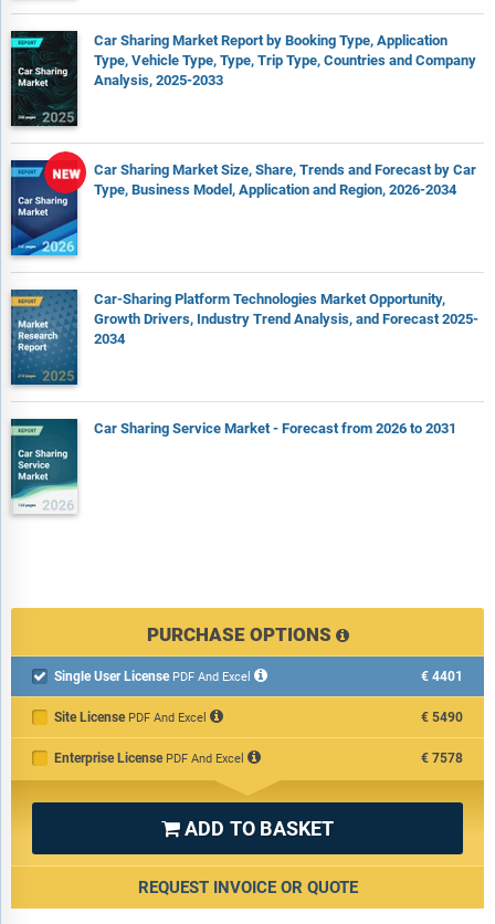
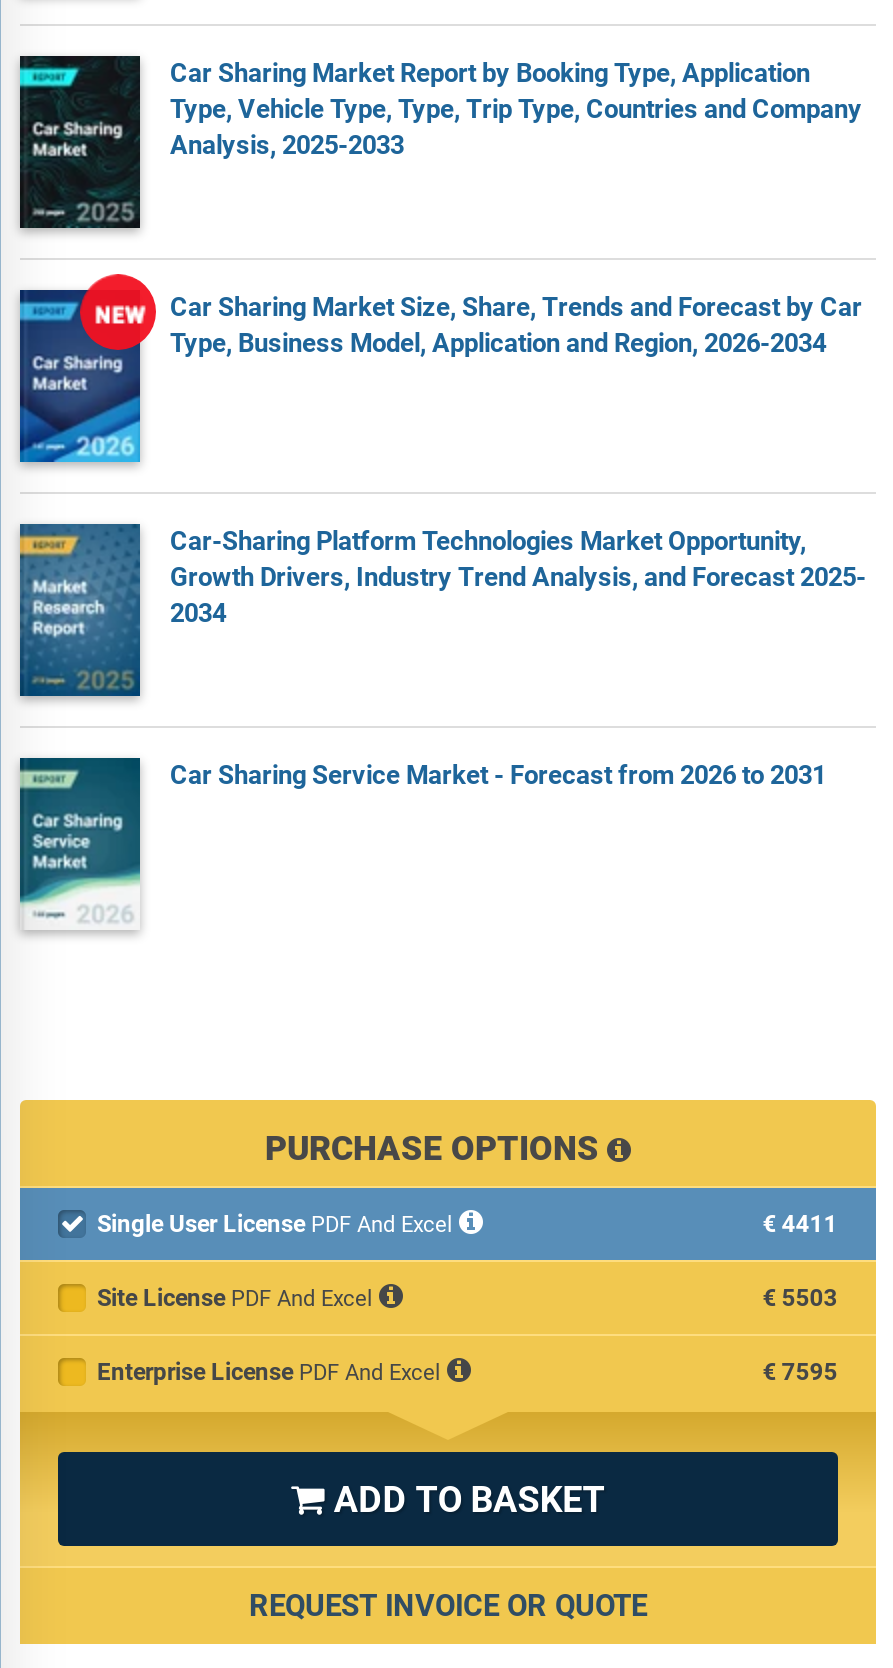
[432,669,463,684] €4401 -> [782,1210,838,1238] €4411
[432,710,463,725] €5490 -> [782,1284,838,1312] €5503
[432,751,463,766] €7578 -> [782,1358,838,1386] €7595

